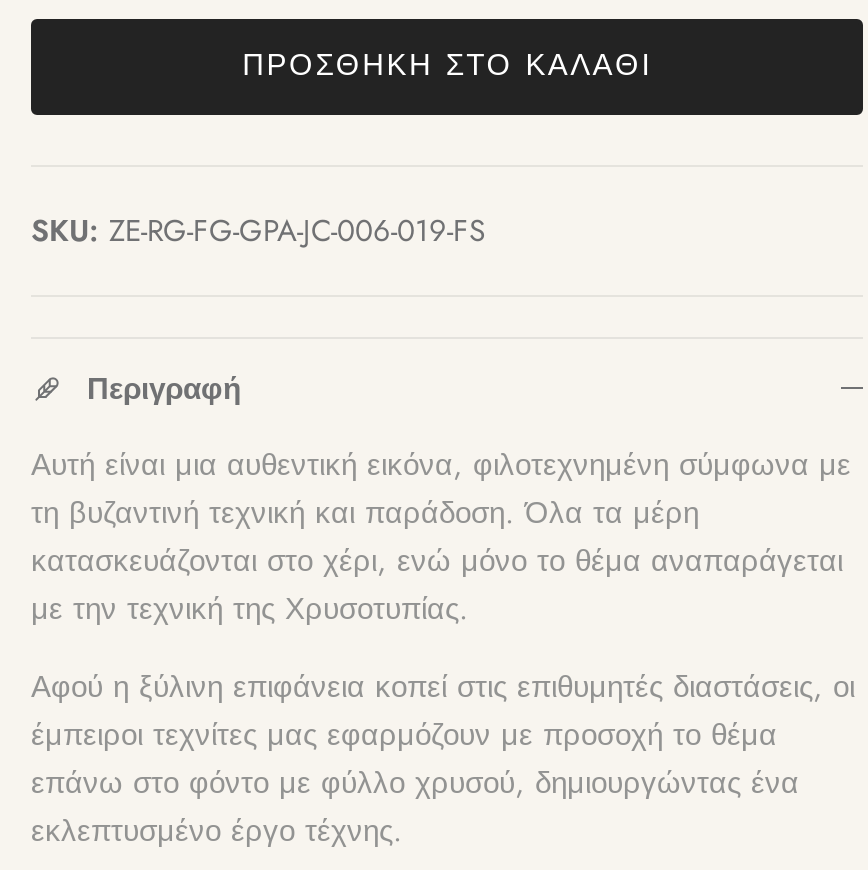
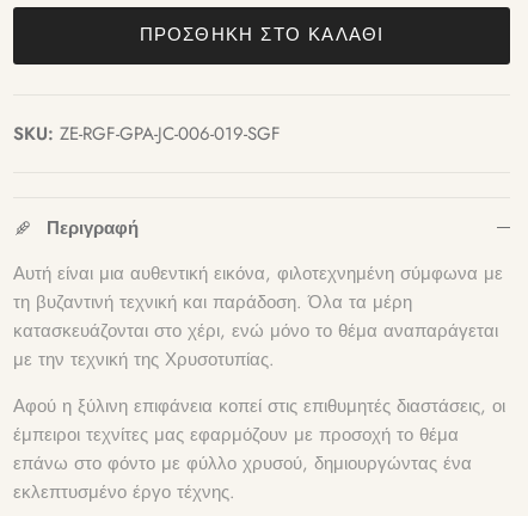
[31,209,485,253] SKU: ZE-RG-FG-GPA-JC-006-019-FS -> [13,121,281,147] SKU: ZE-RGF-GPA-JC-006-019-SGF

